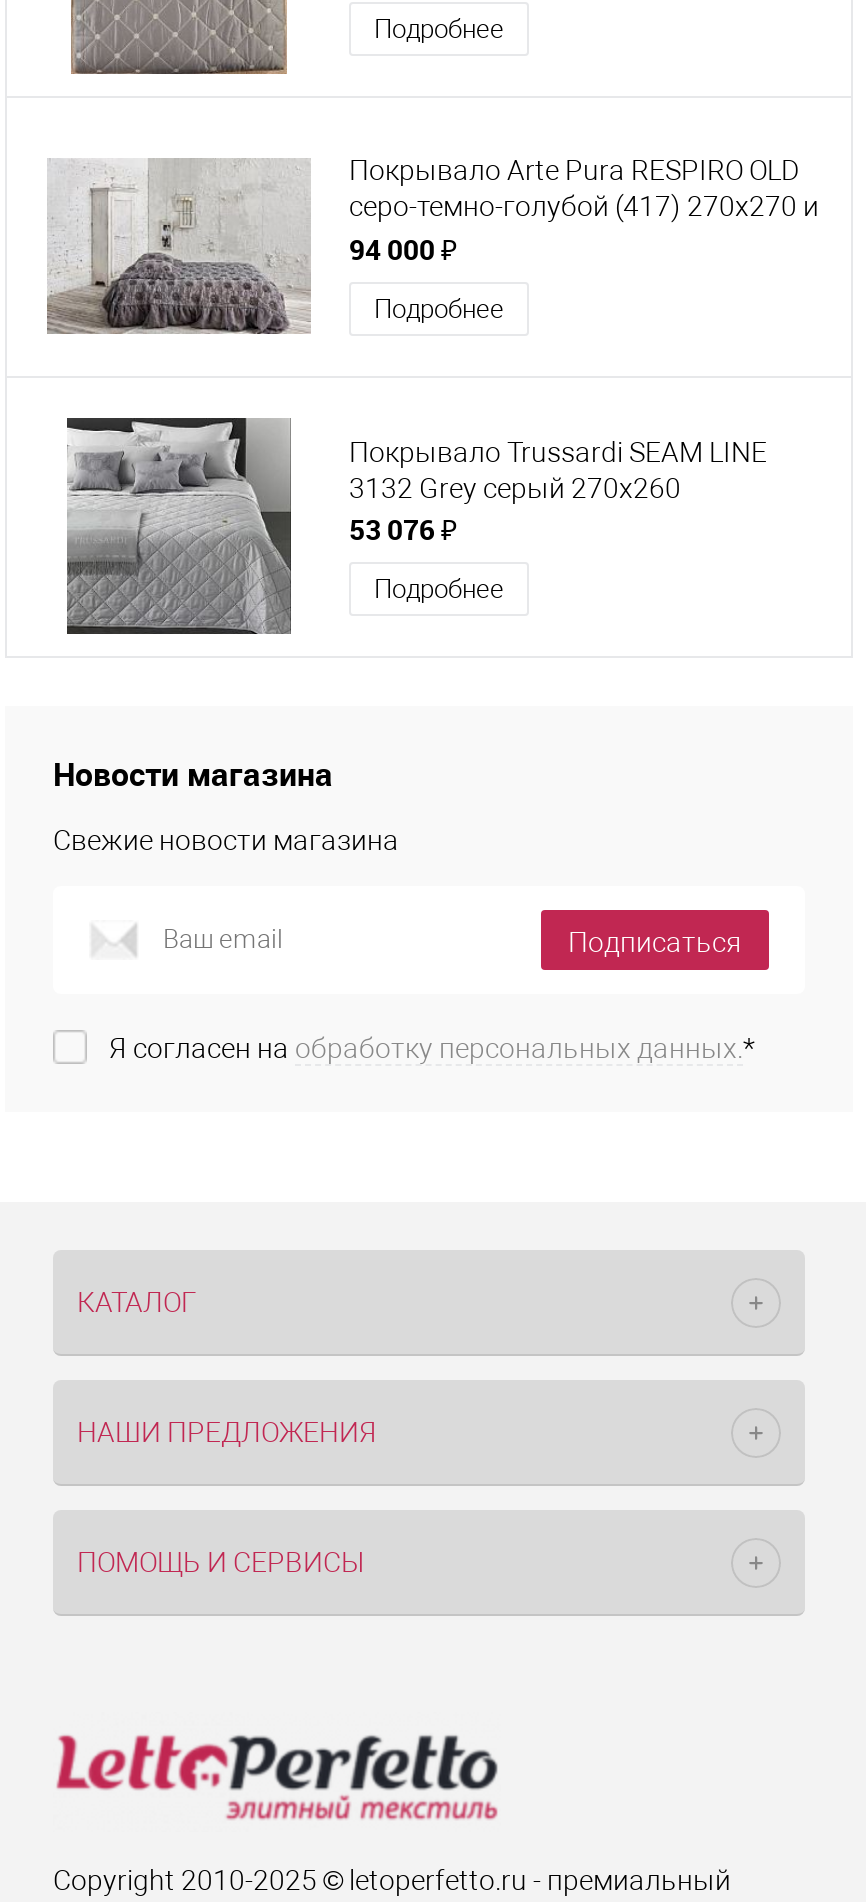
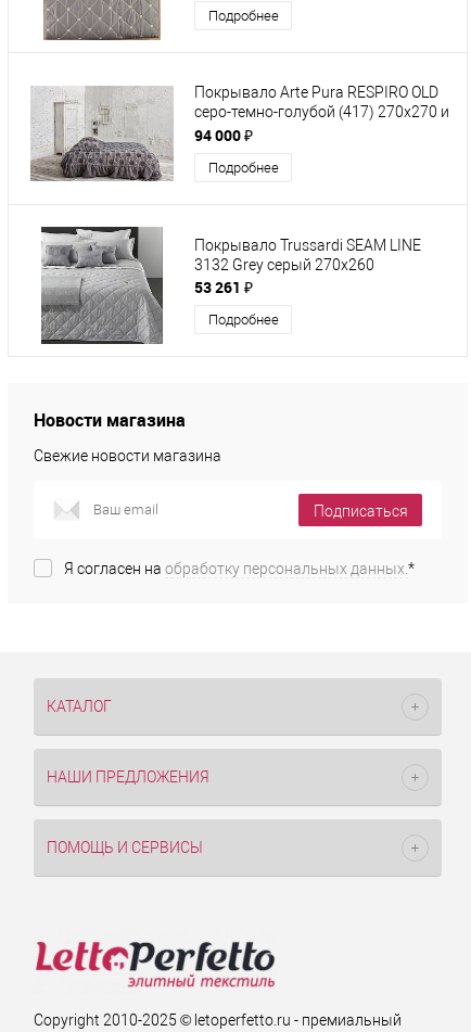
[349,510,457,548] 53 076 ₽ -> [194,277,253,297] 53 261 ₽

